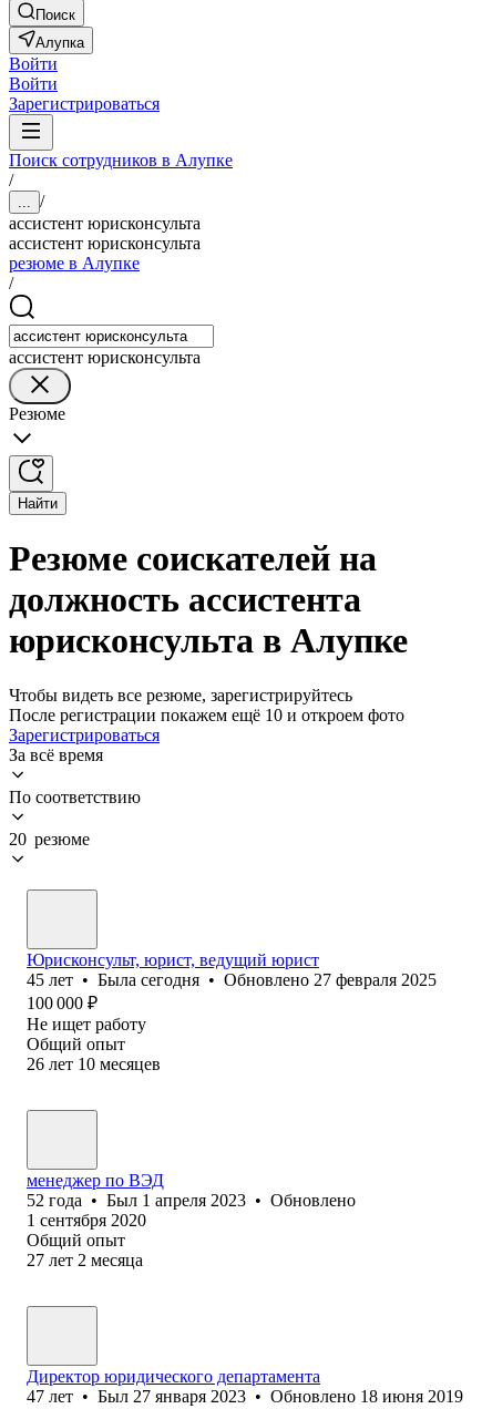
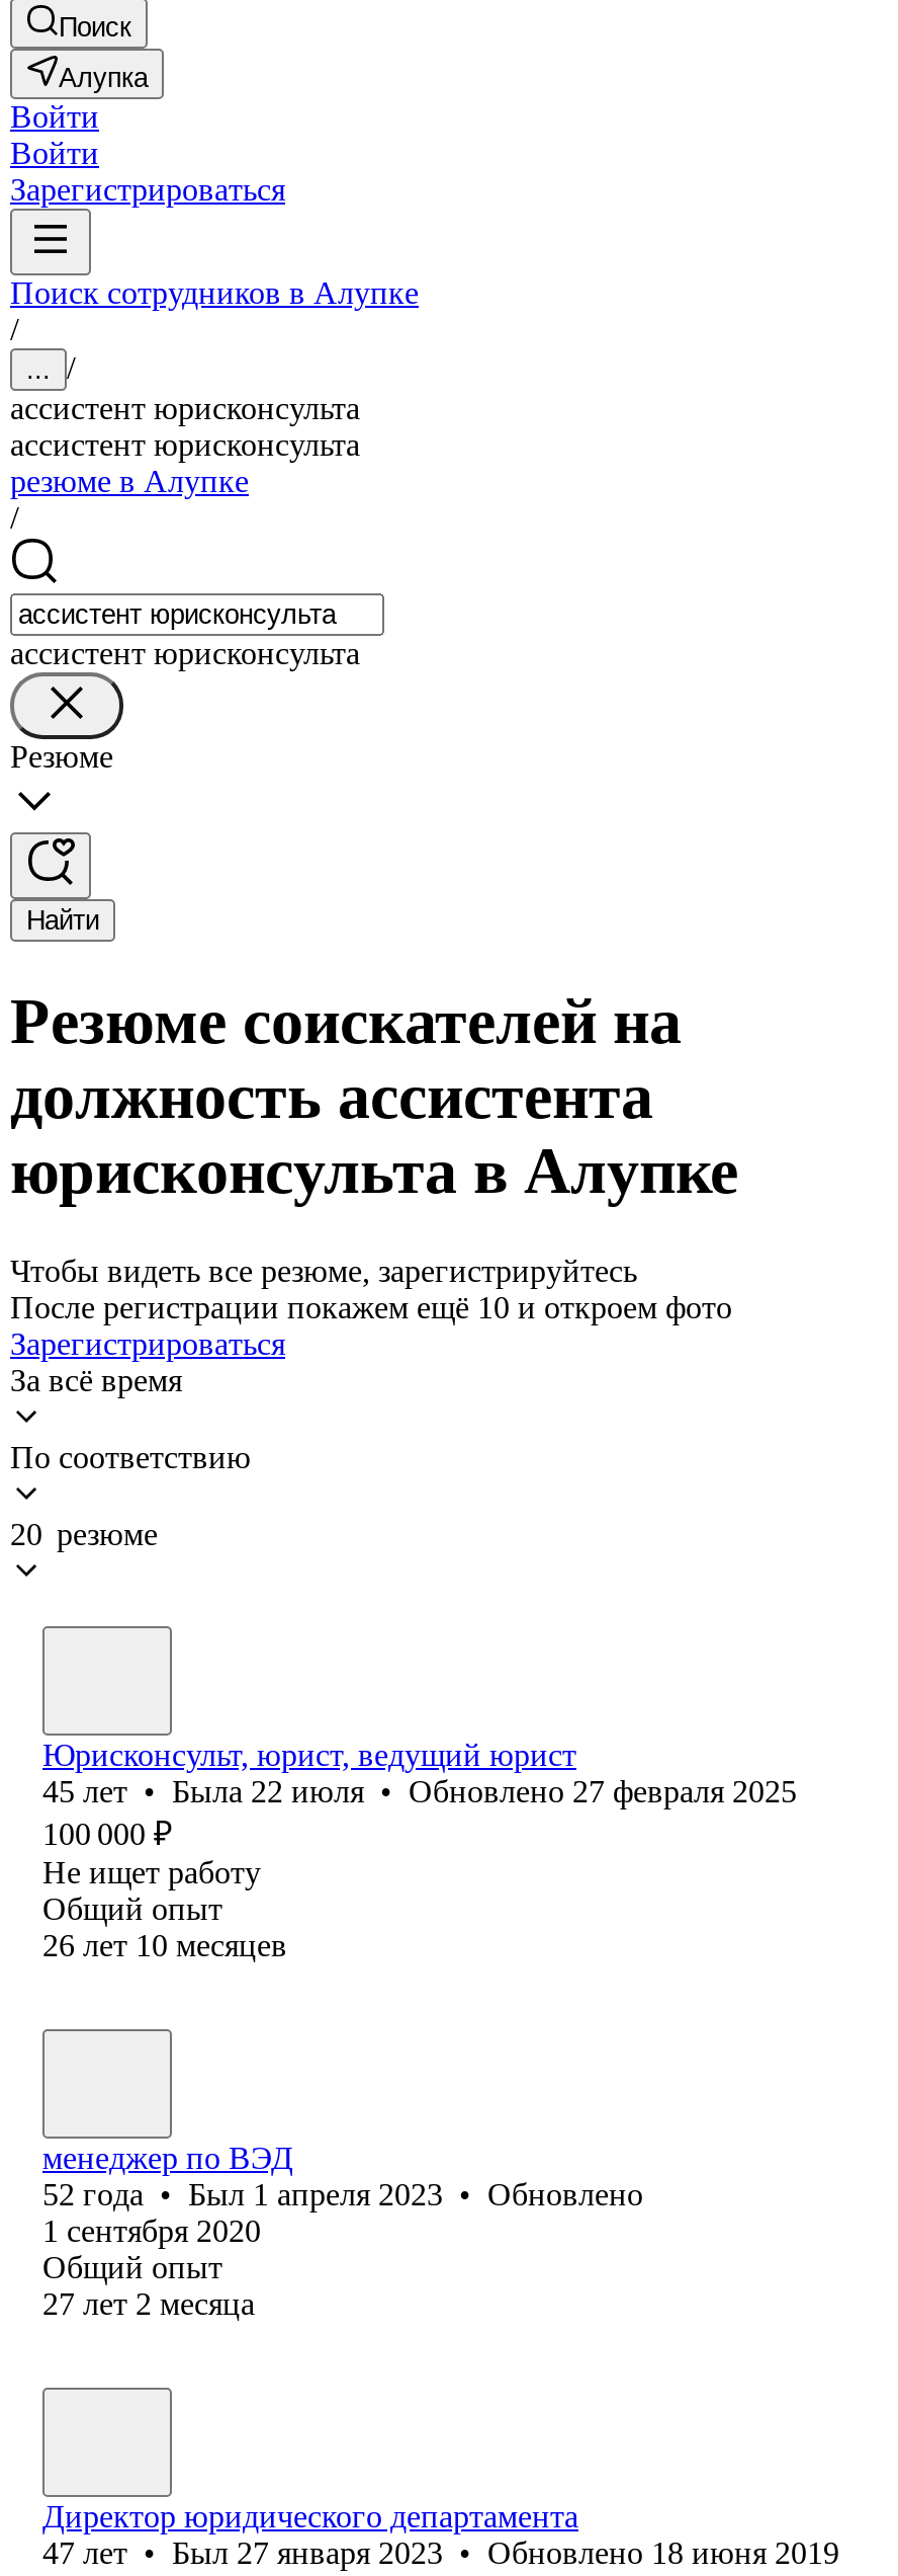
[27,970,437,989] 45 лет • Была сегодня • Обновлено 27 февраля 2025 -> [42,1774,797,1808] 45 лет • Была 22 июля • Обновлено 27 февраля 2025

